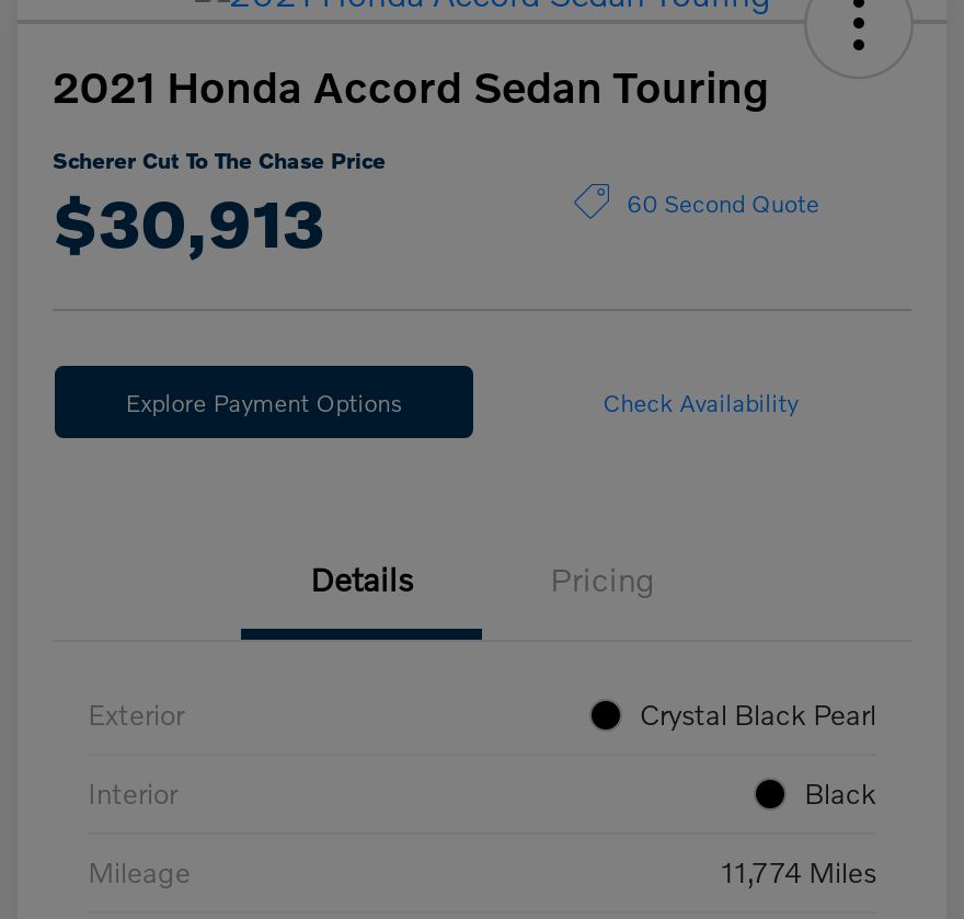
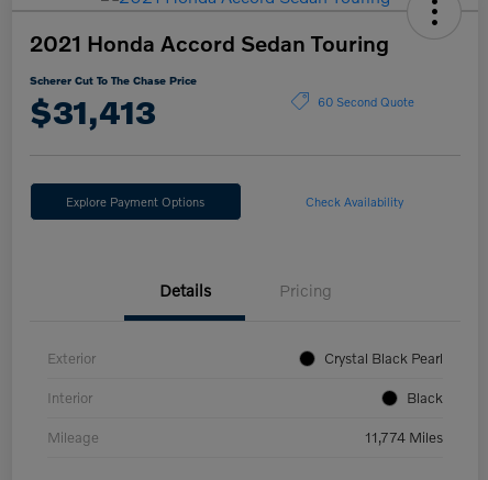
[53,184,324,261] $30,913 -> [30,92,156,131] $31,413

